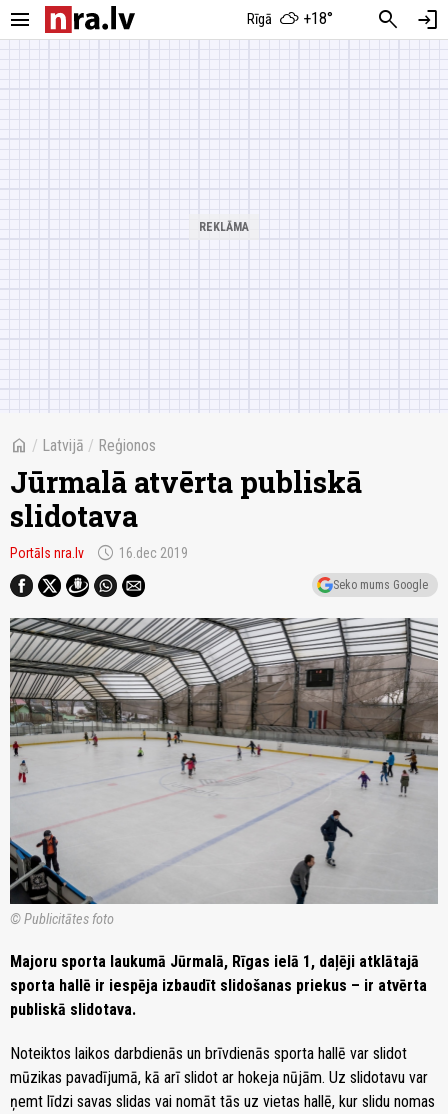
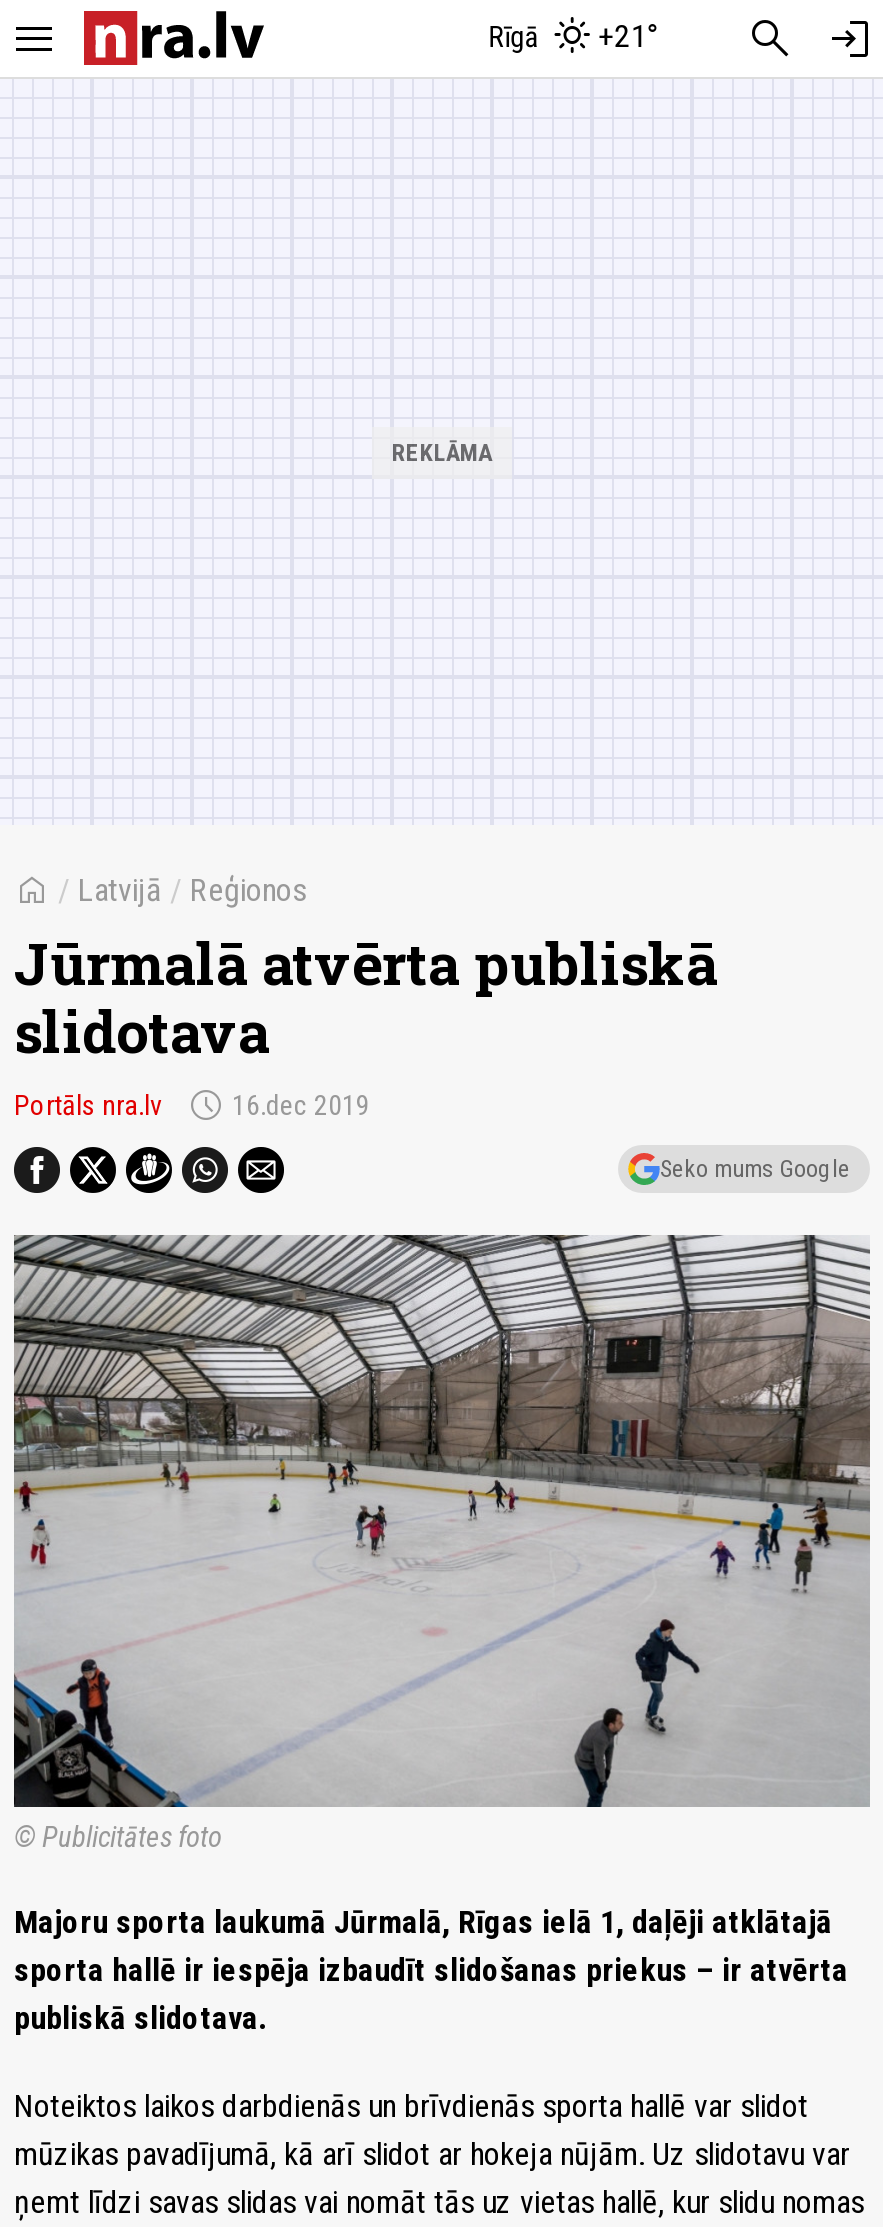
[247,9,333,28] Rīgā +18° -> [488,17,658,55] Rīgā +21°

